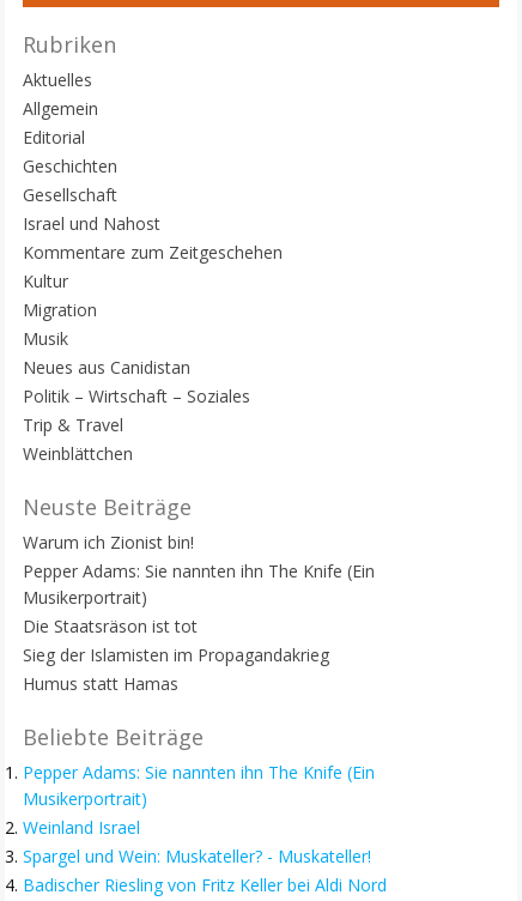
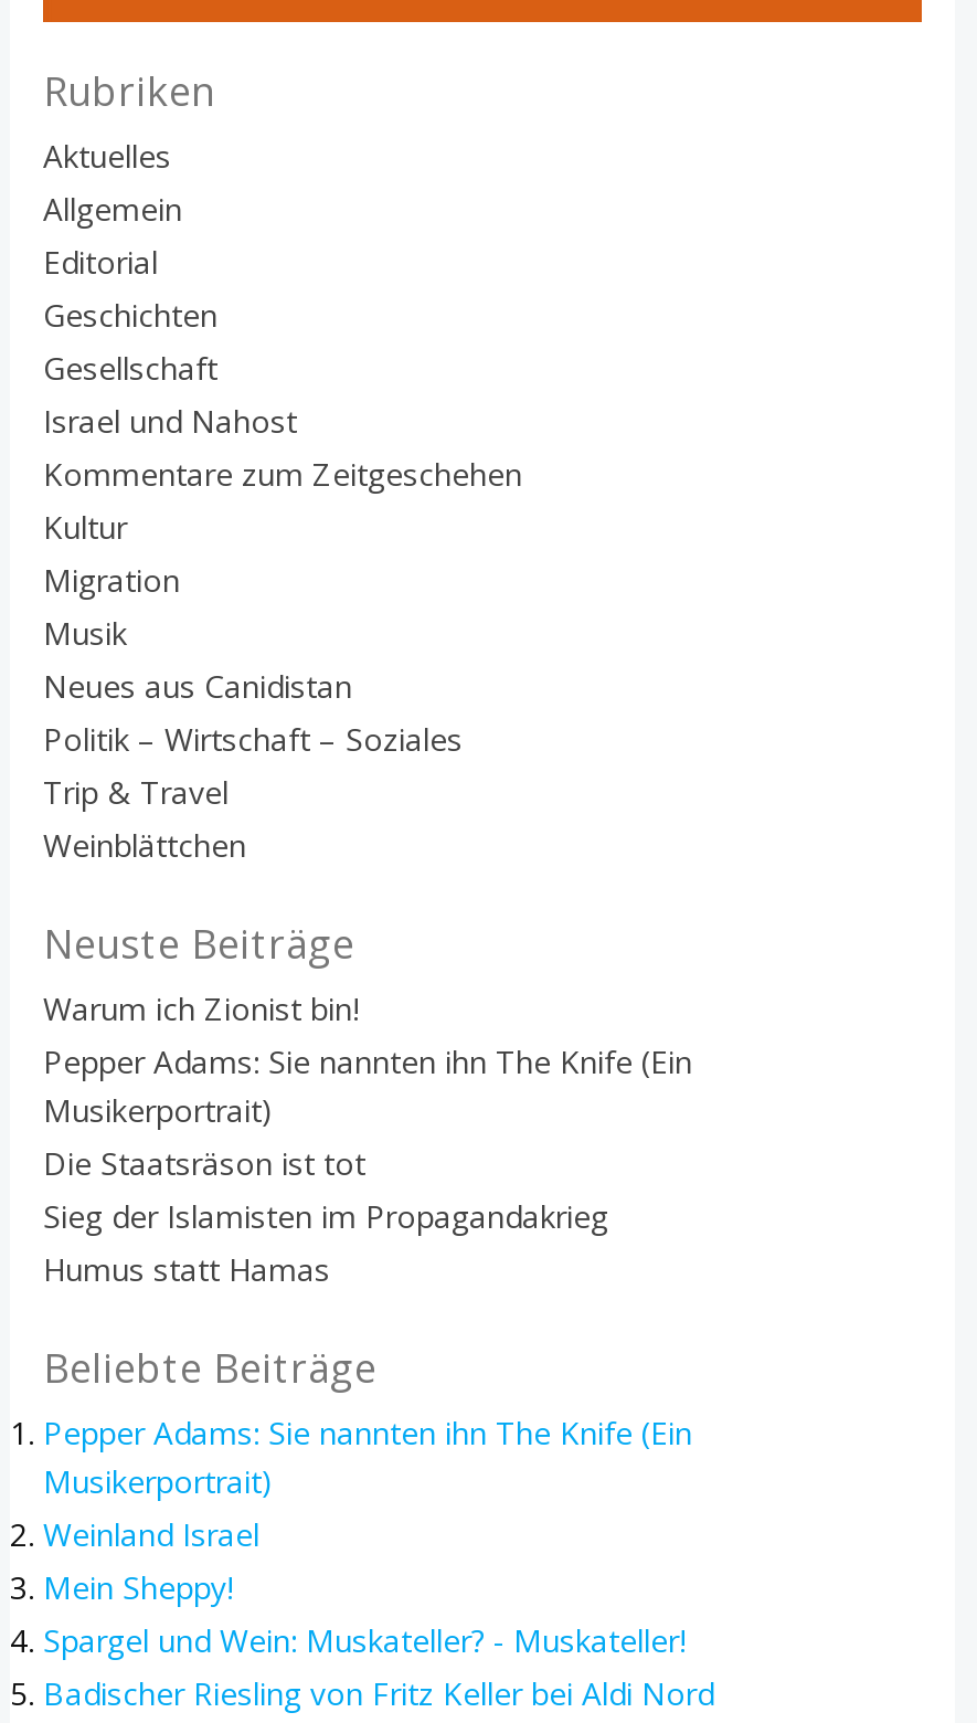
none -> [43,1567,233,1609] Mein Sheppy!

